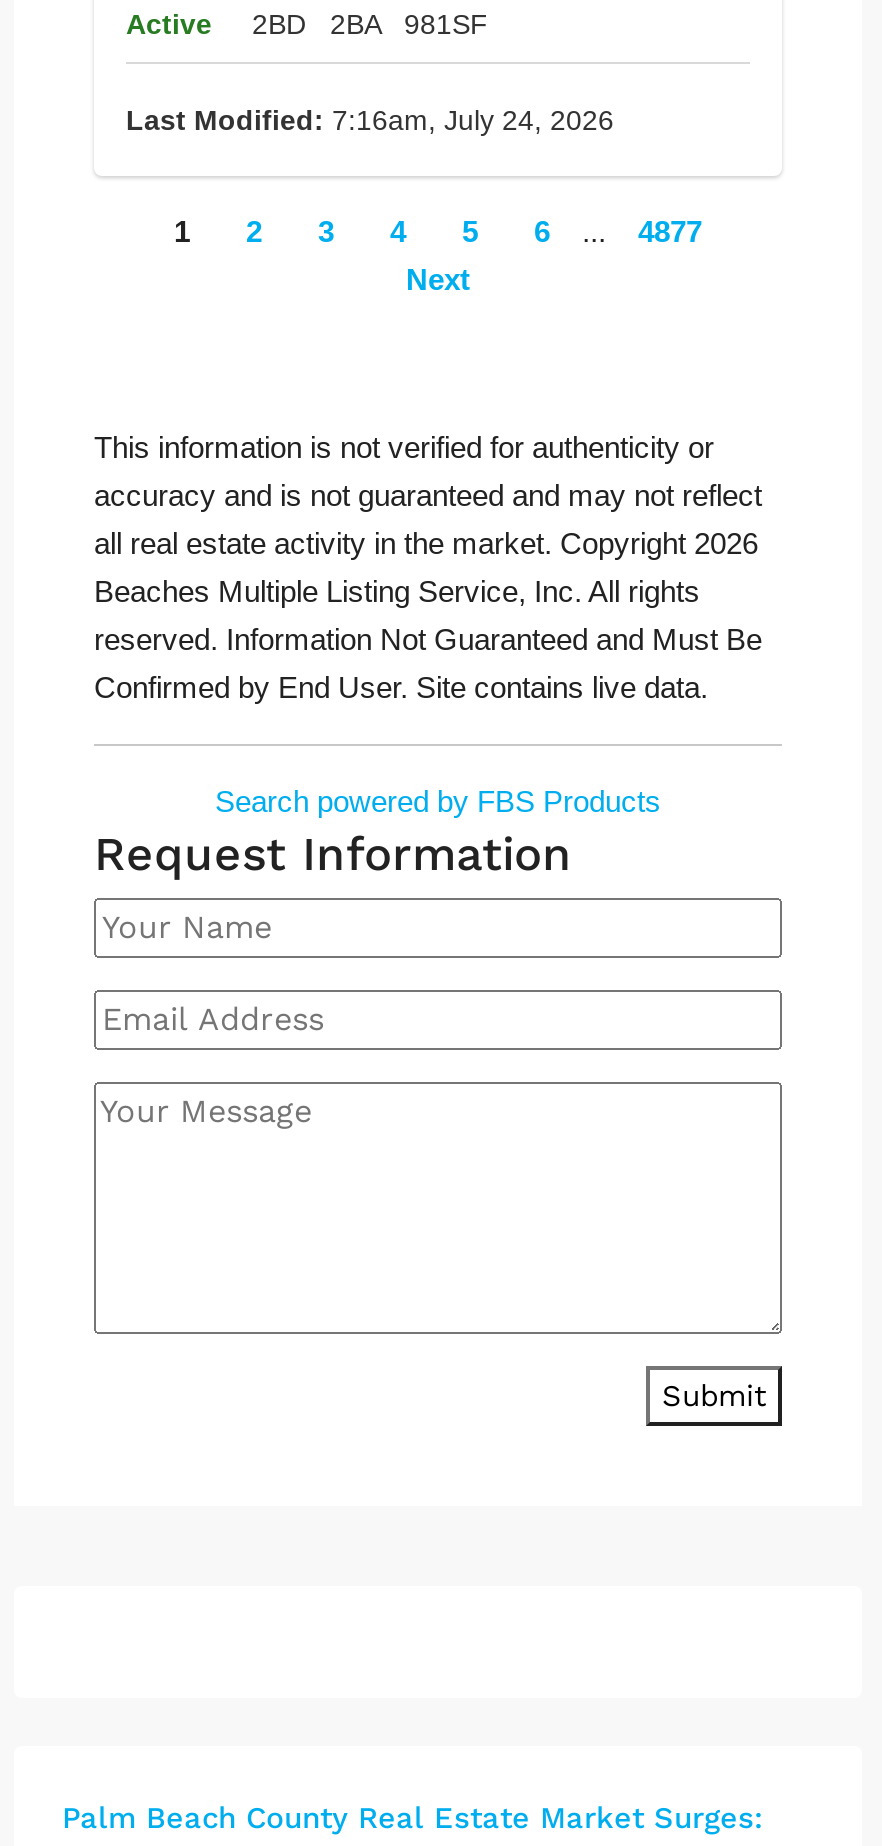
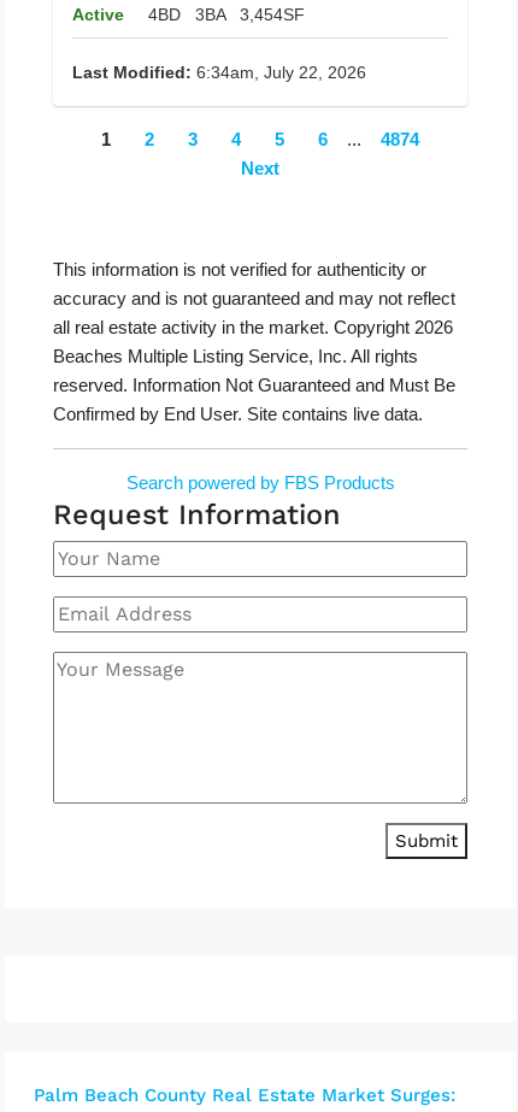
[252,8,488,40] 2BD | 2BA | 981SF -> [148,5,305,24] 4BD | 3BA | 3,454SF
[126,104,614,136] Last Modified: 7:16am, July 24, 2026 -> [72,63,366,82] Last Modified: 6:34am, July 22, 2026
[638,214,702,248] 4877 -> [381,129,419,149] 4874

